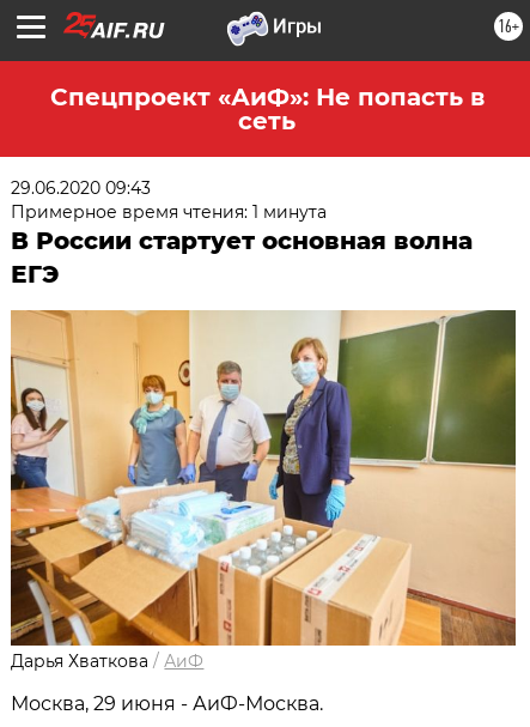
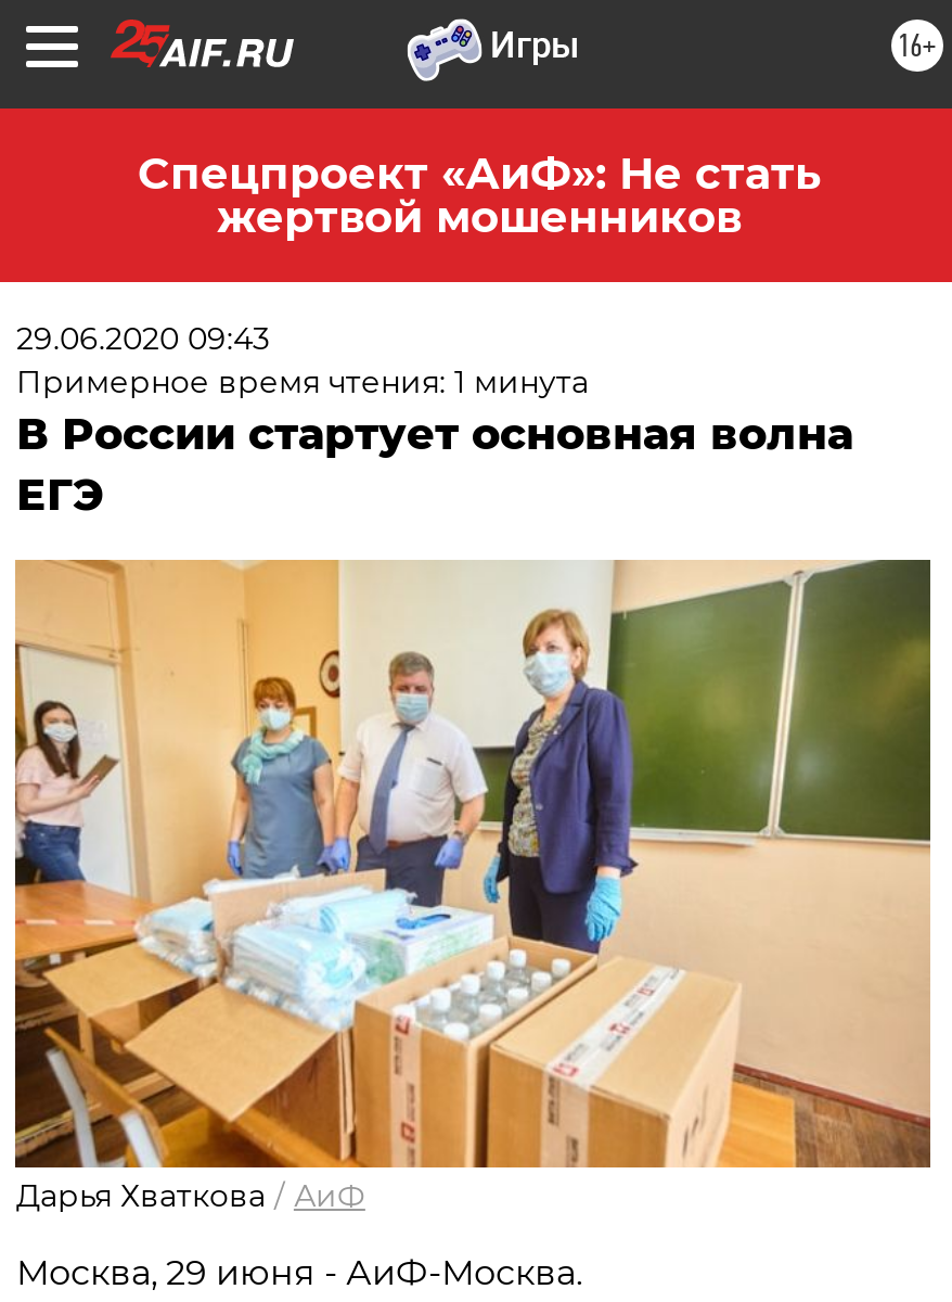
[50,83,484,135] Спецпроект «АиФ»: Не попасть в | сеть -> [138,148,821,243] Спецпроект «АиФ»: Не стать | жертвой мошенников

